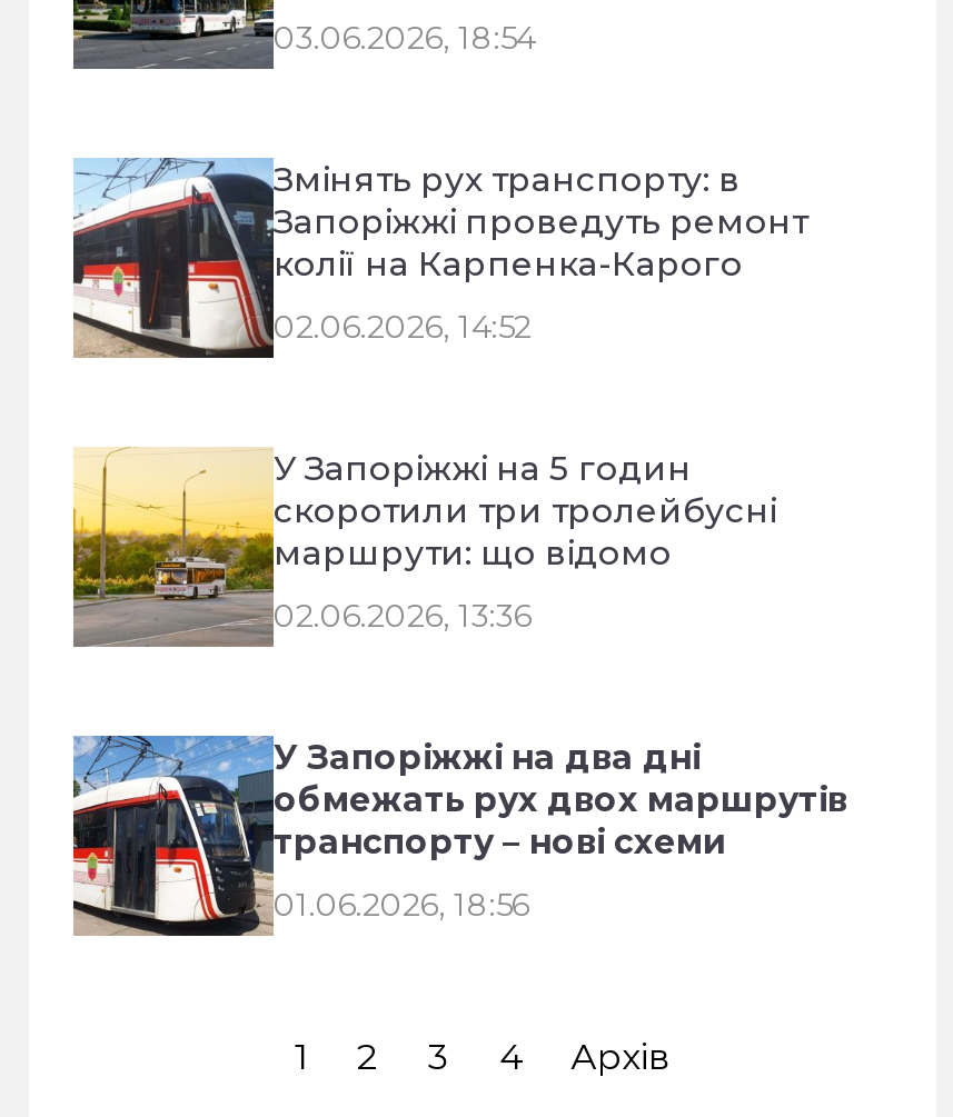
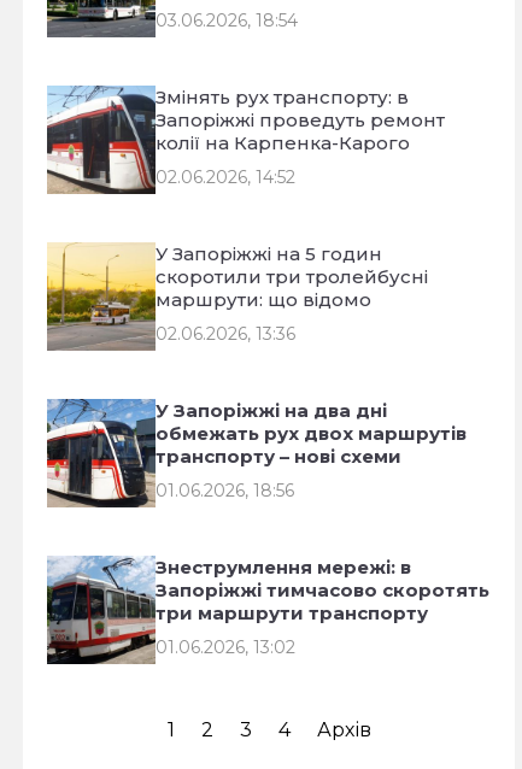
none -> [46,556,489,665] [image] | Знеструмлення мережі: в | Запоріжжі тимчасово скоротять | три маршрути транспорту | 01.06.2026, 13:02

